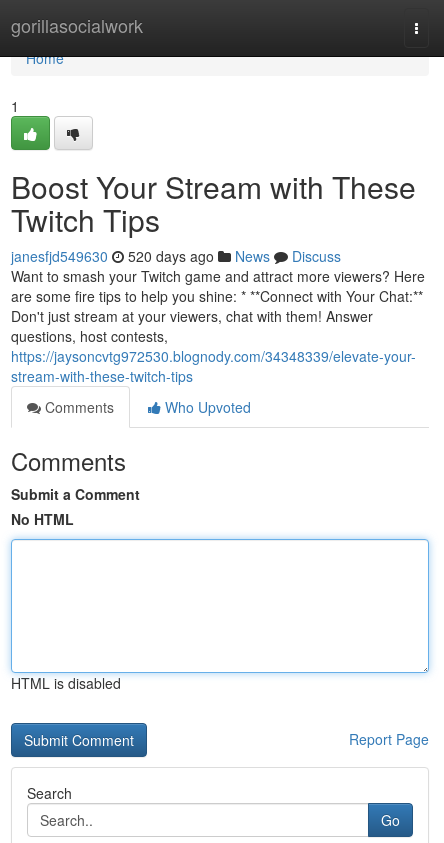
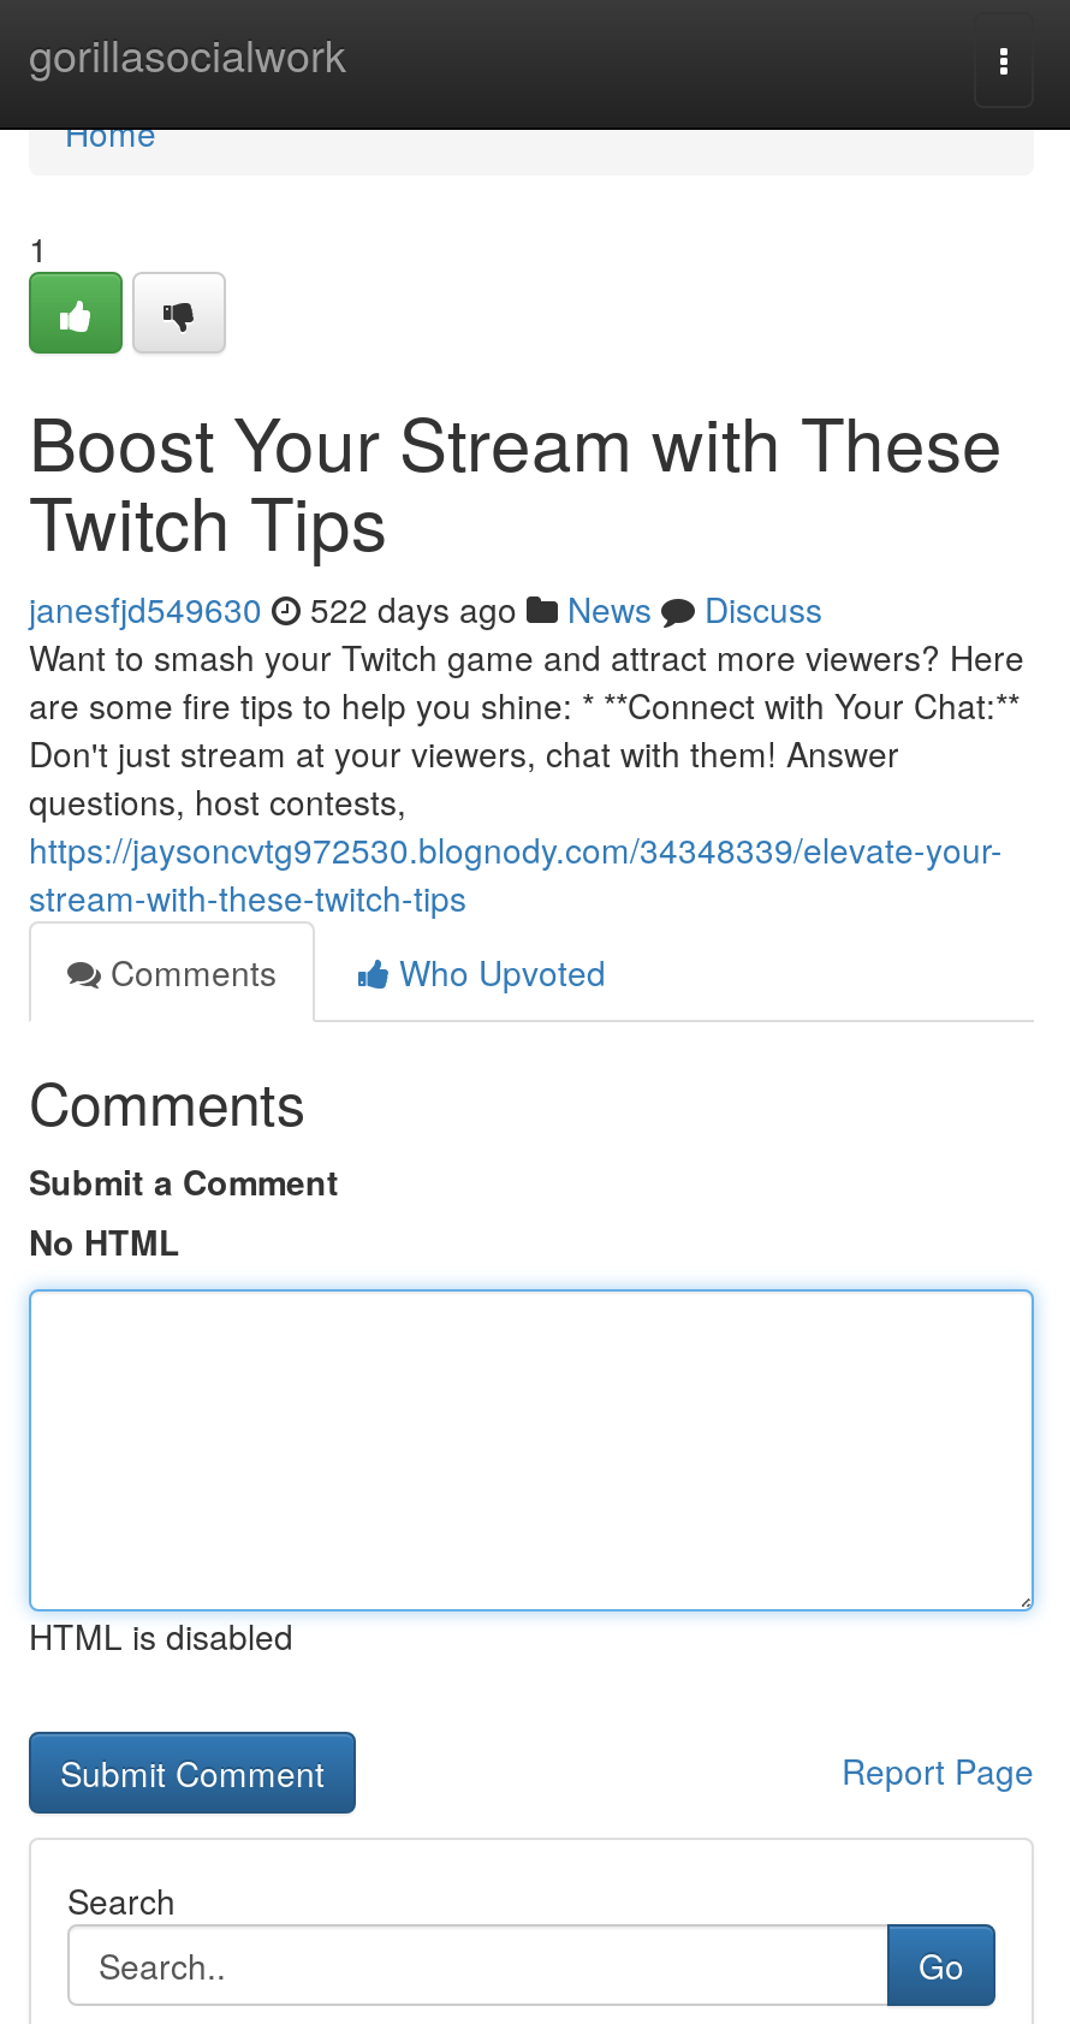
[11,246,341,266] janesfjd549630 520 days ago News Discuss -> [29,584,822,633] janesfjd549630 522 days ago News Discuss

